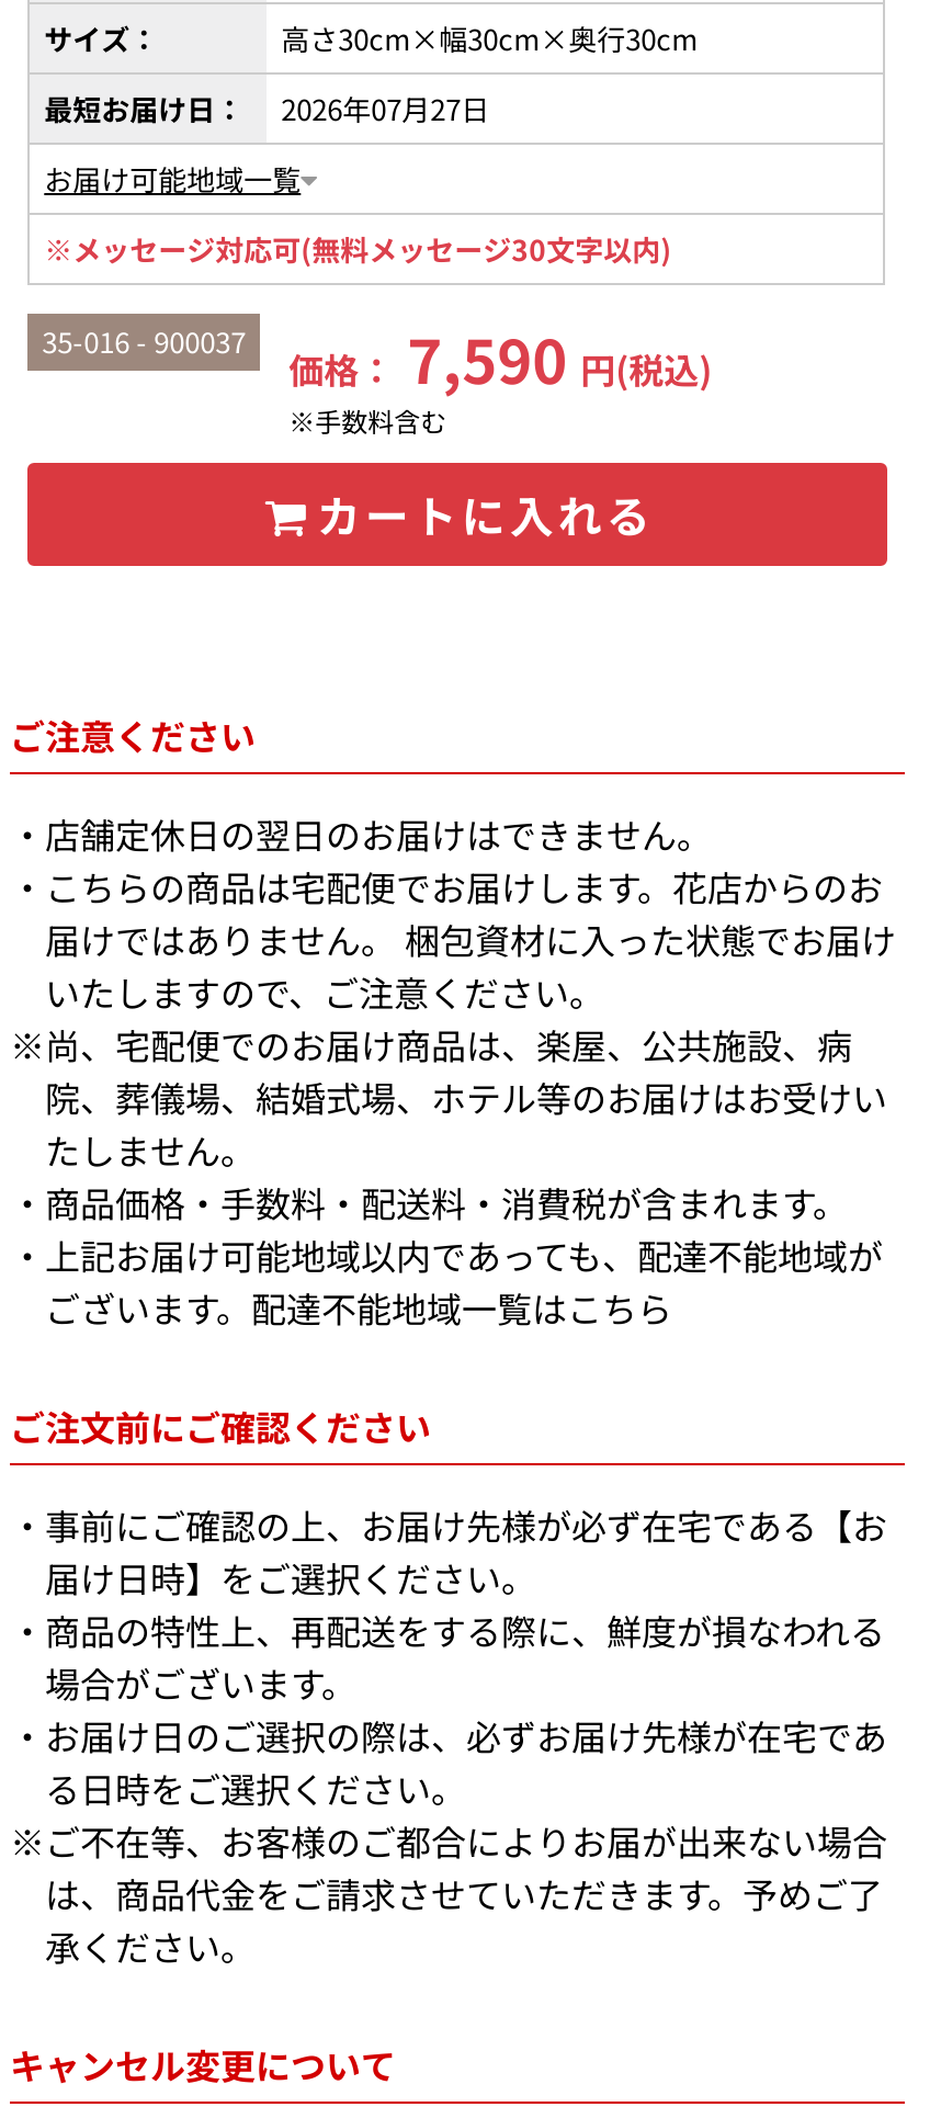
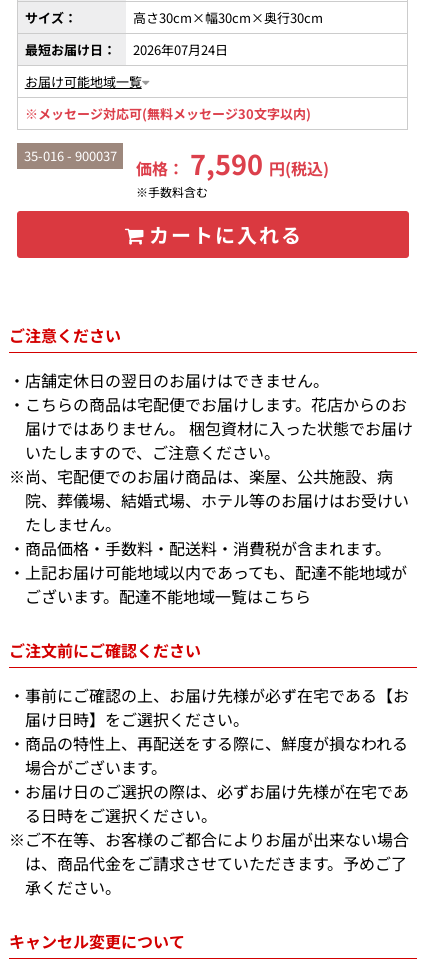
[44,88,490,130] 最短お届け日： 2026年07月27日 -> [25,40,228,59] 最短お届け日： 2026年07月24日

